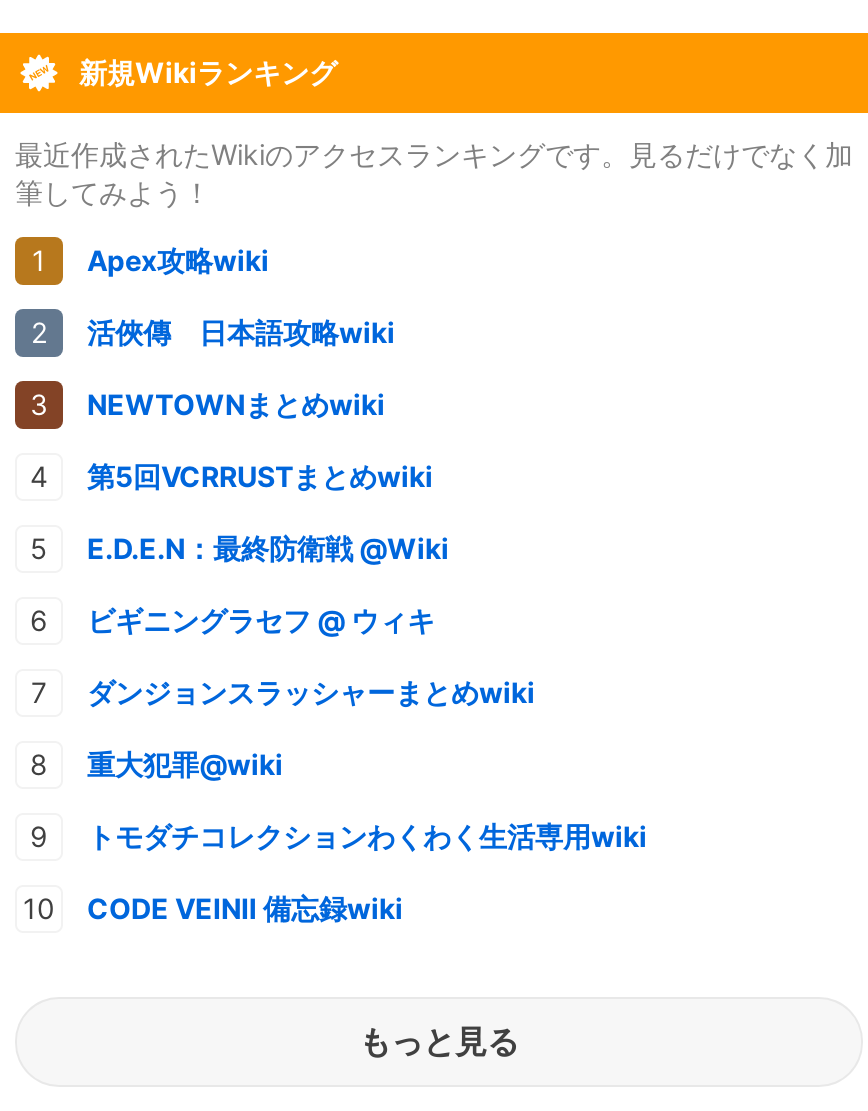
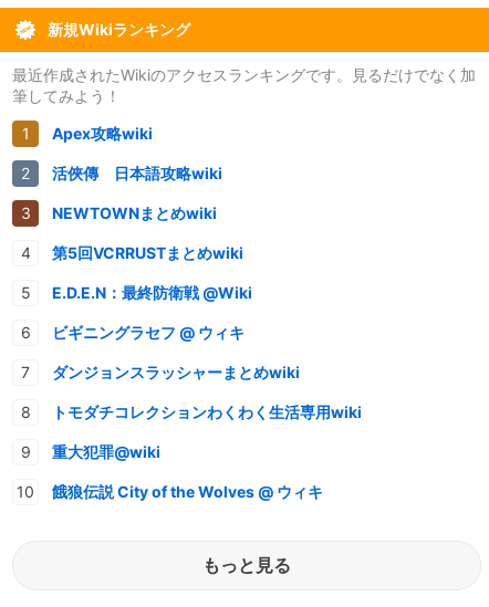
moved [87,746,283,780] -> [52,442,160,461]: 重大犯罪@wiki
moved [87,818,647,852] -> [52,402,362,421]: トモダチコレクションわくわく生活専用wiki
[87,890,403,924] CODE VEINⅡ 備忘録wiki -> [52,482,323,500] 餓狼伝説 City of the Wolves @ ウィキ

